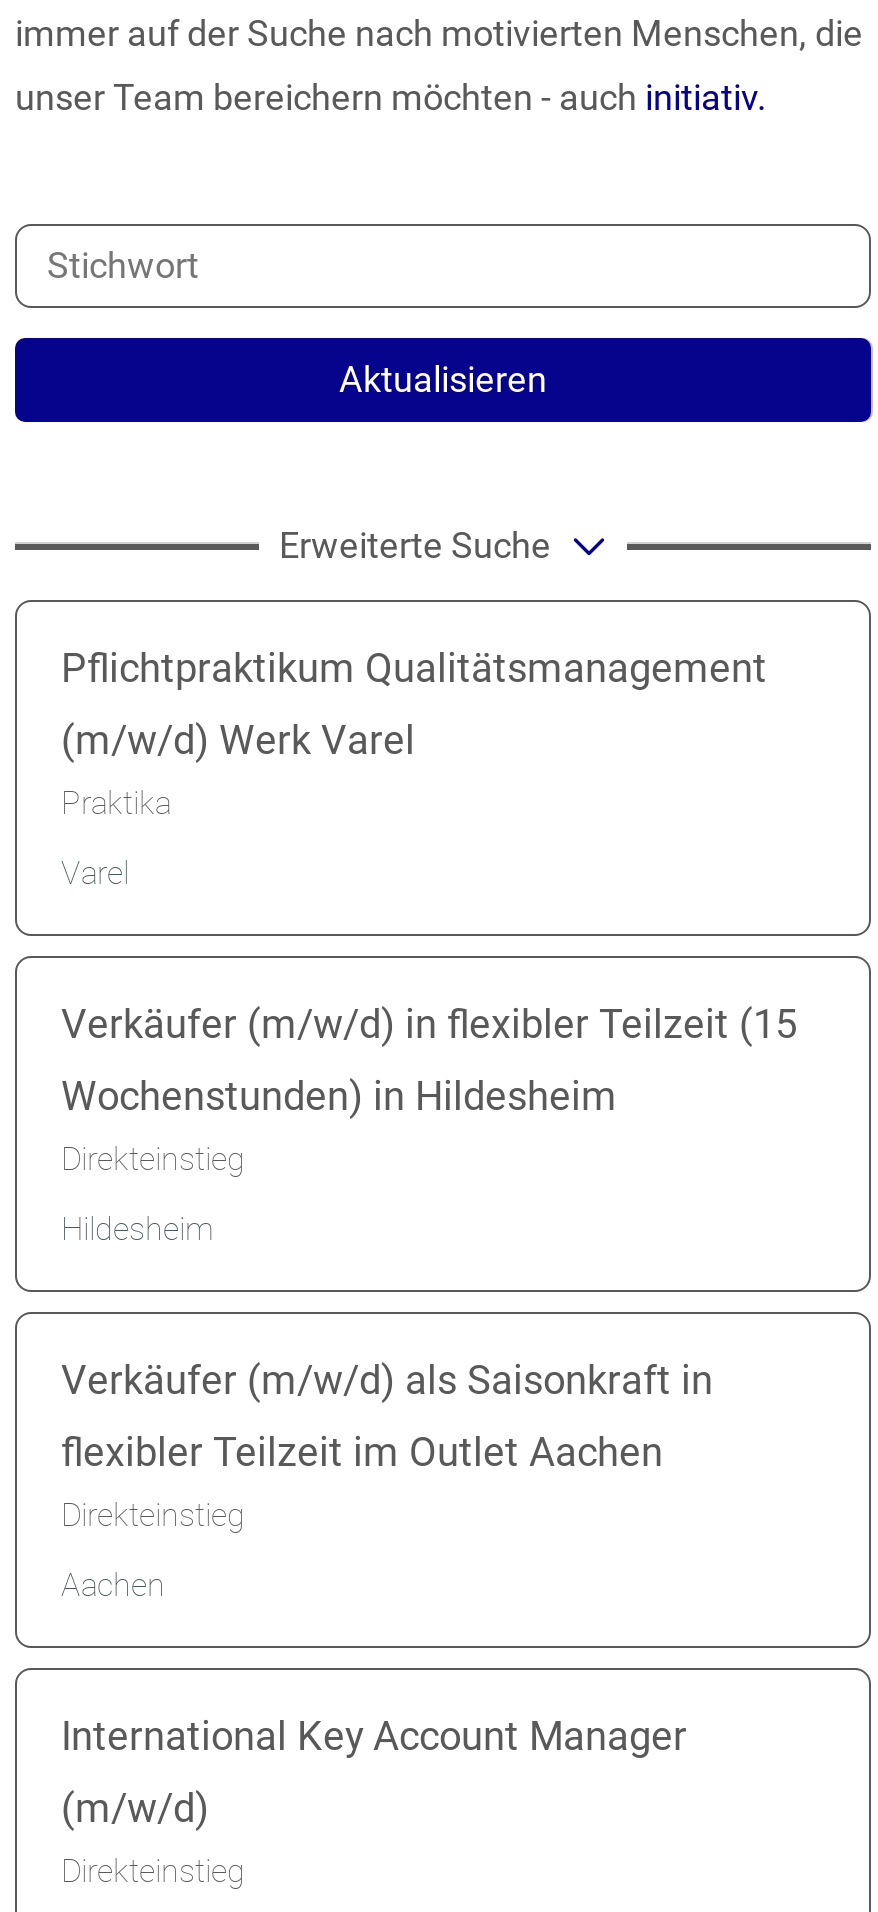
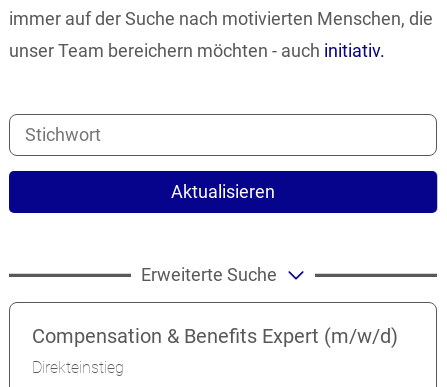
[61,645,797,1833] Pflichtpraktikum Qualitätsmanagement | (m/w/d) Werk Varel | Praktika | Varel | Verkäufer (m/w/d) in flexibler Teilzeit (15 | Wochenstunden) in Hildesheim | Direkteinstieg | Hildesheim | Verkäufer (m/w/d) als Saisonkraft in | flexibler Teilzeit im Outlet Aachen | Direkteinstieg | Aachen | International Key Account Manager | (m/w/d) -> [32,324,398,348] Compensation & Benefits Expert (m/w/d)

